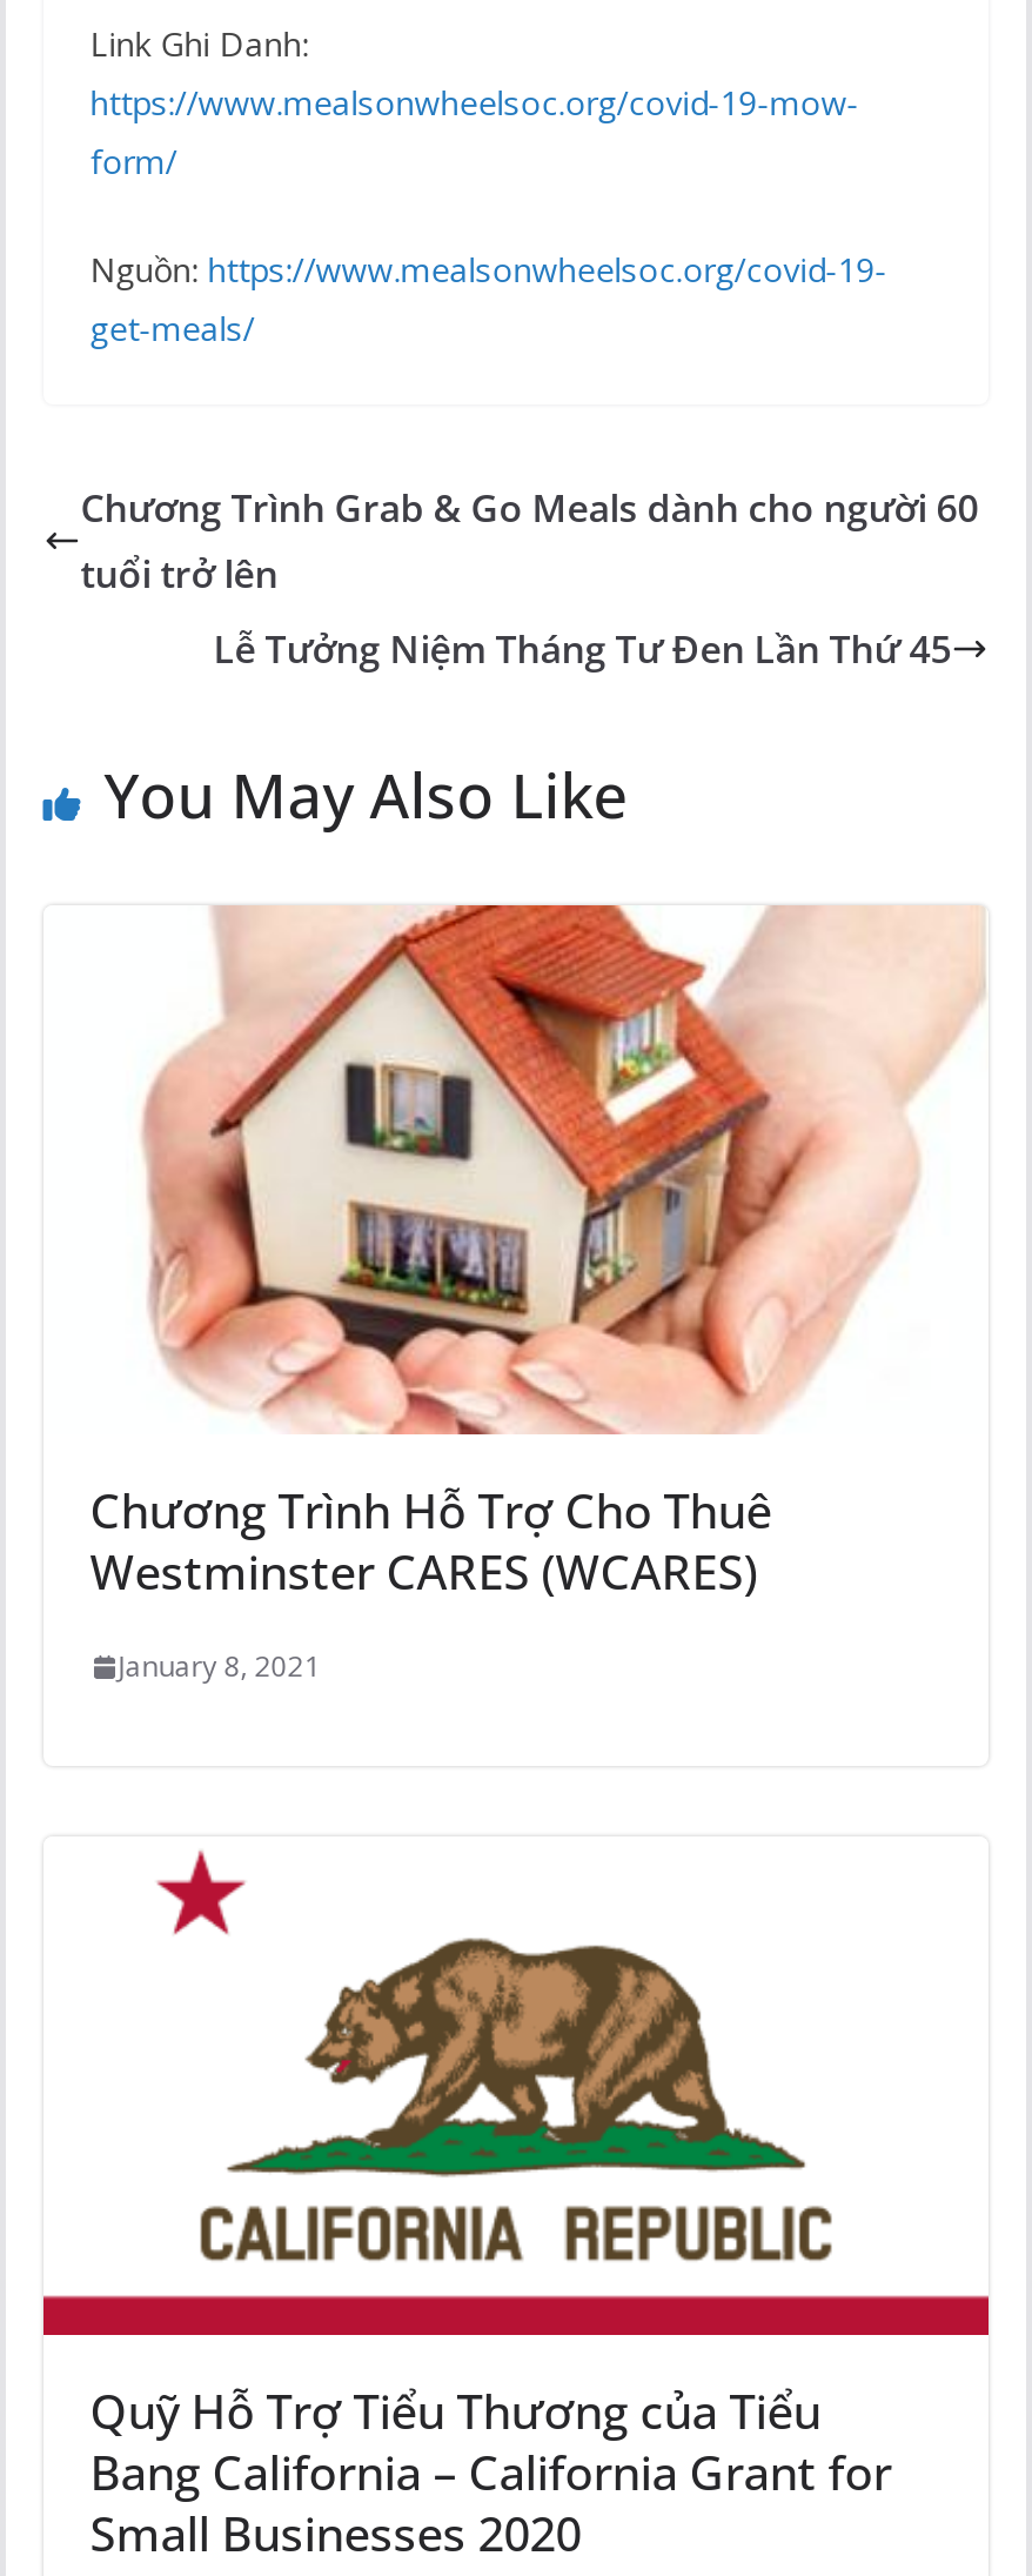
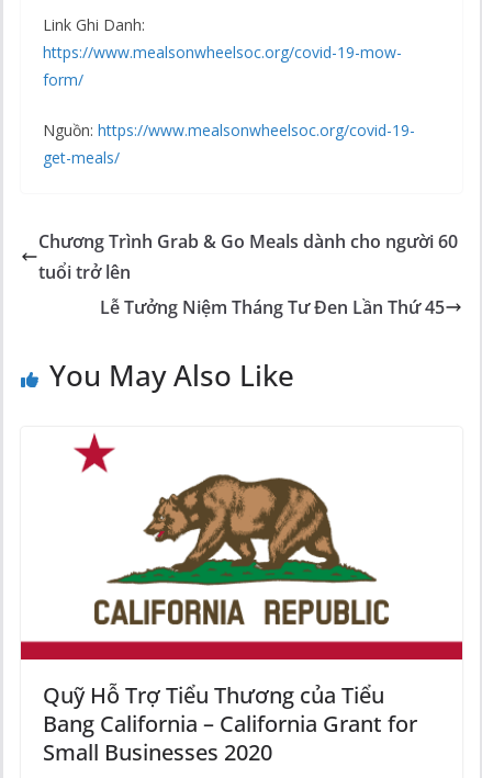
[90,903,986,1686] [image] | Chương Trình Hỗ Trợ Cho Thuê | Westminster CARES (WCARES) | January 8, 2021 -> none

